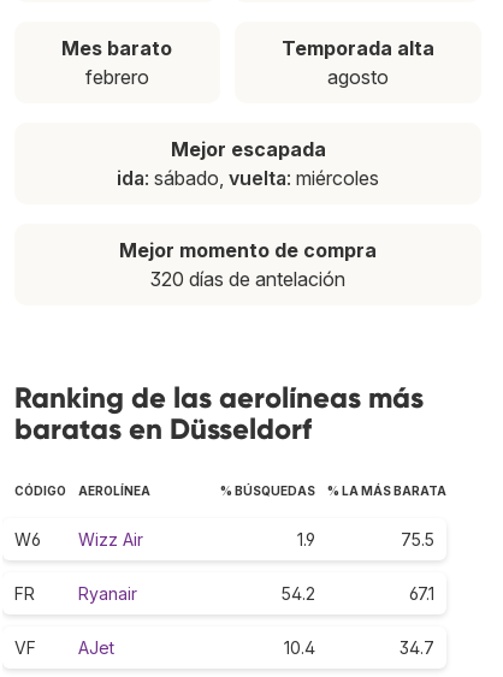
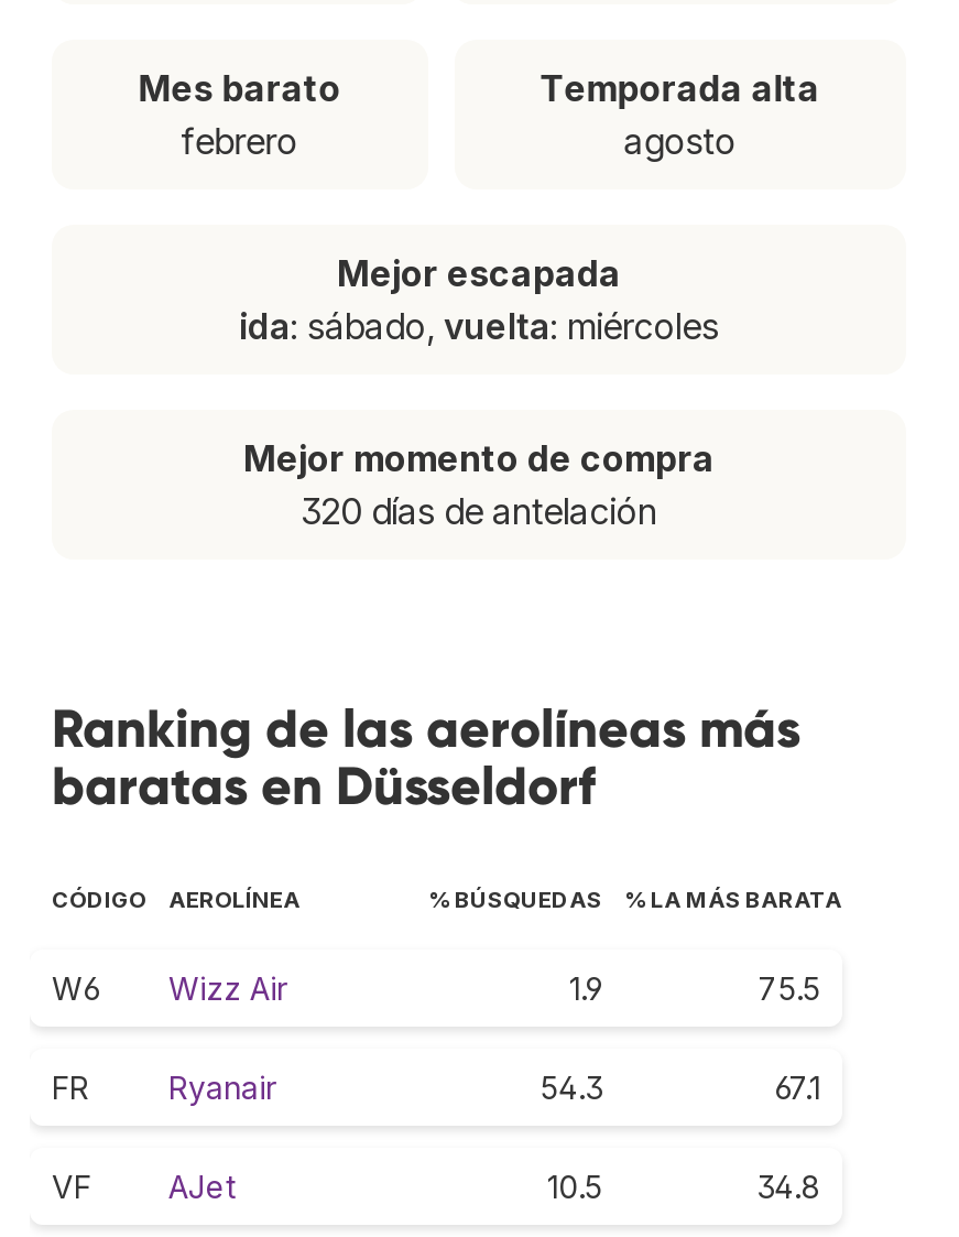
[282,583,315,603] 54.2 -> [541,1068,602,1105] 54.3
[284,637,315,657] 10.4 -> [547,1167,602,1204] 10.5
[400,637,434,657] 34.7 -> [756,1167,820,1204] 34.8

